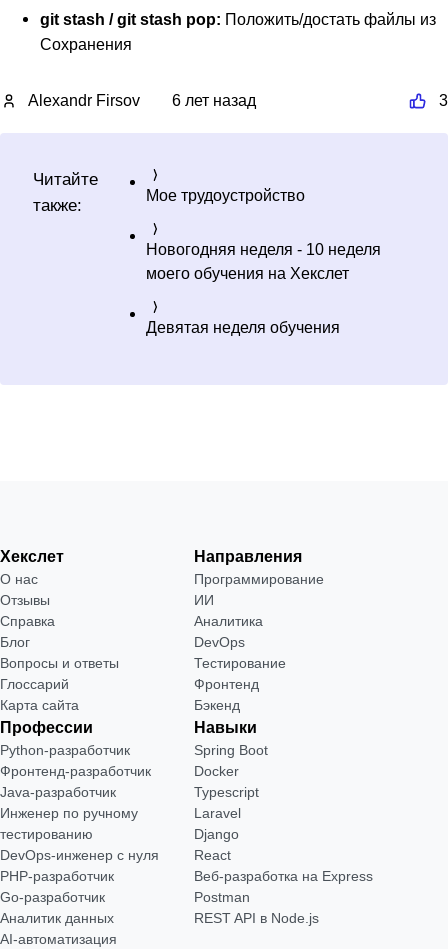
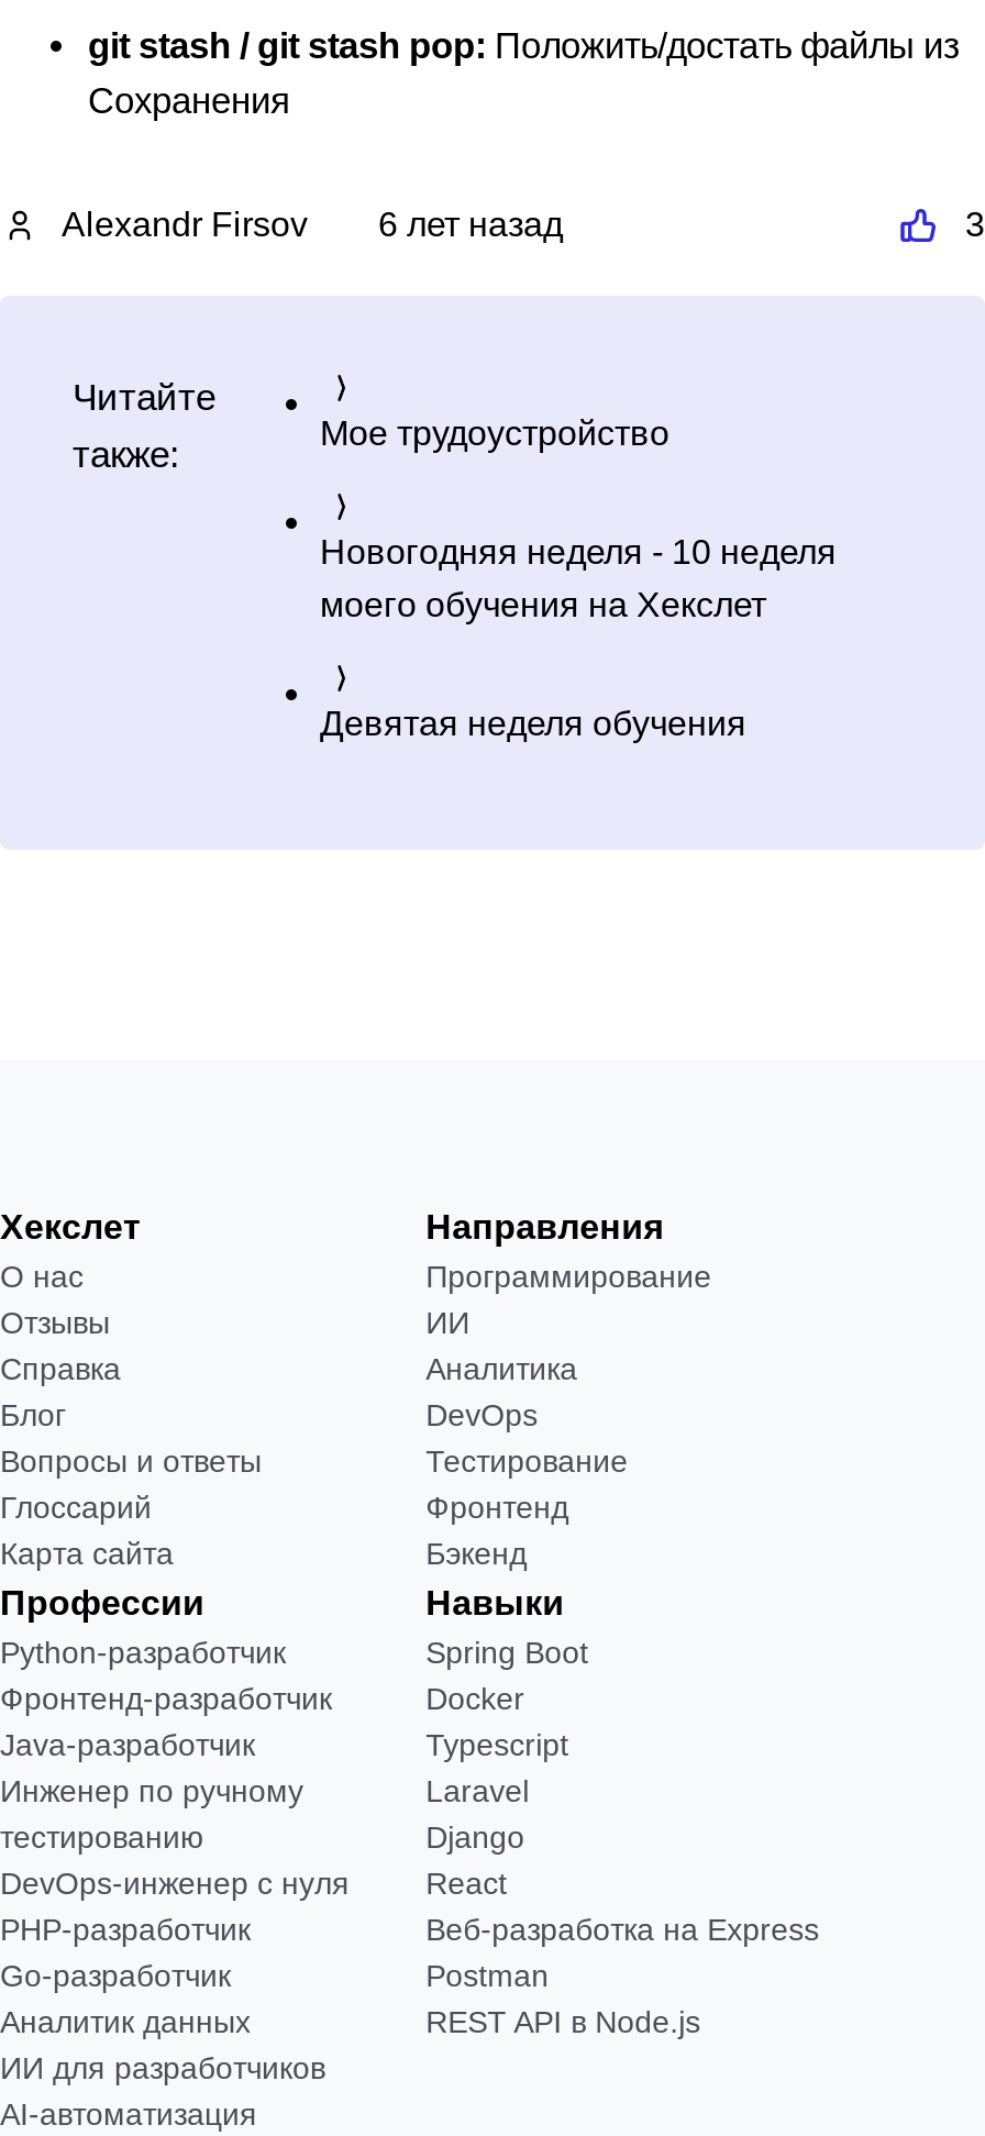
none -> [0,2049,325,2084] ИИ для разработчиков

